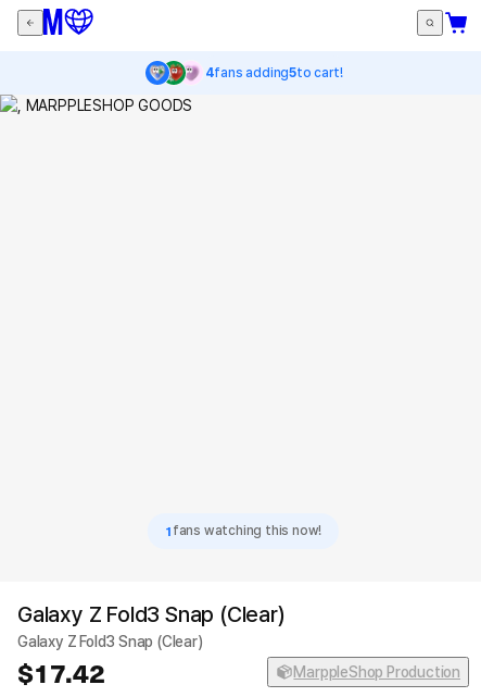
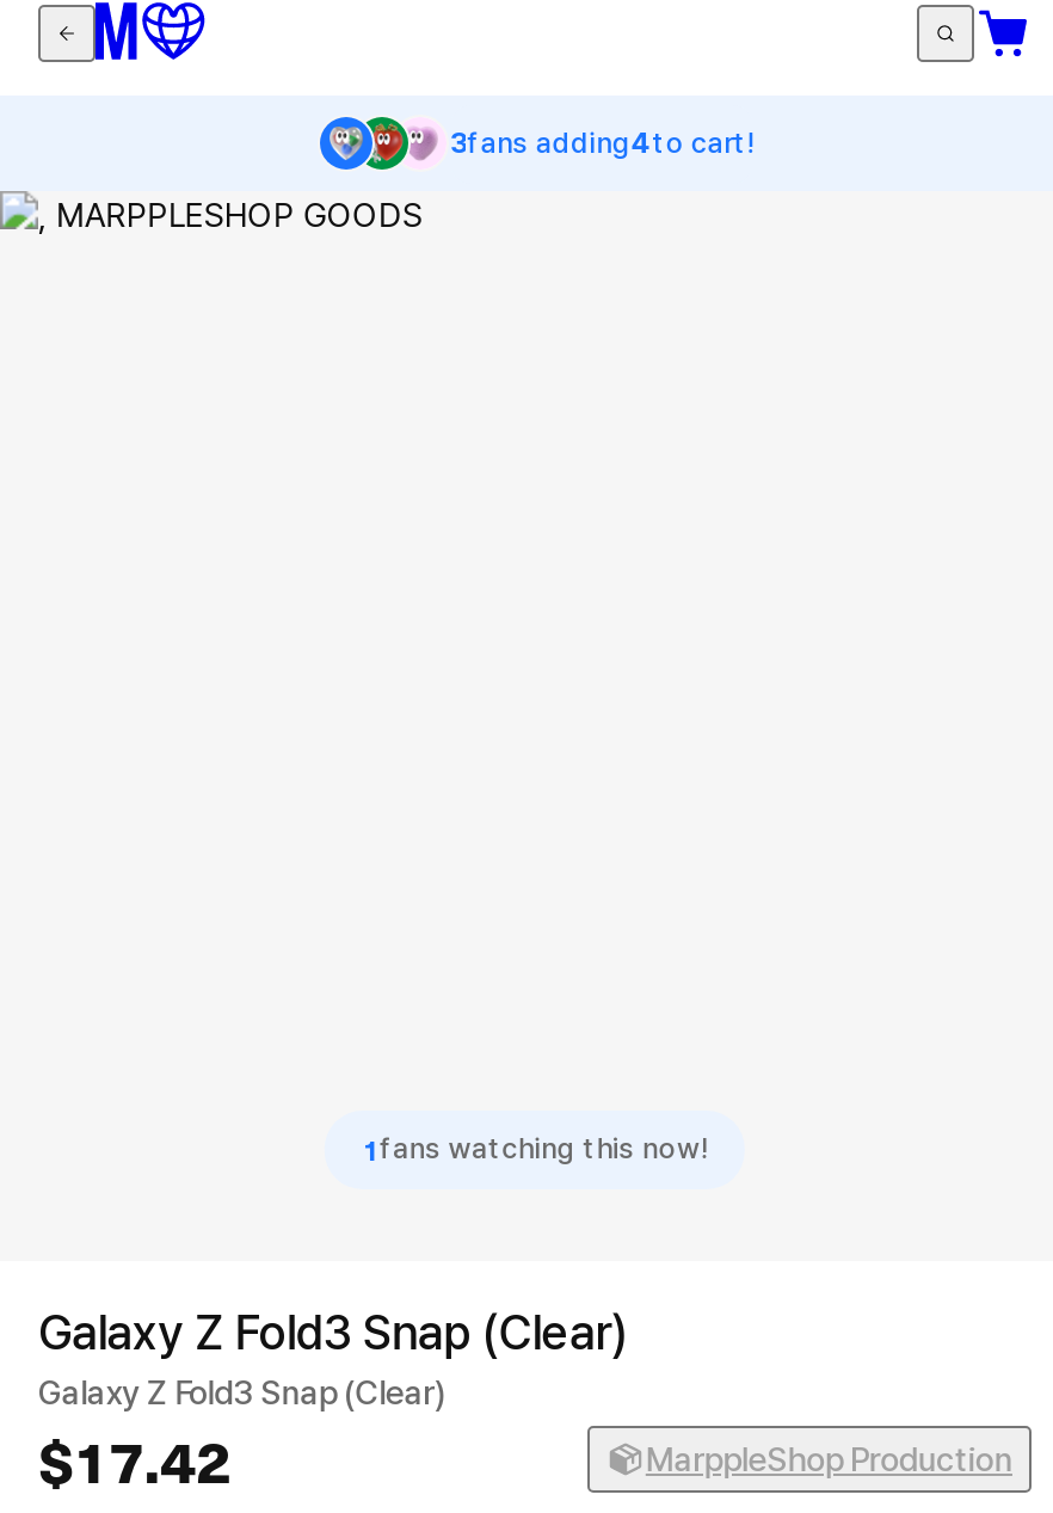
[205,65,342,80] 4fans adding5to cart! -> [450,125,753,159] 3fans adding4to cart!

